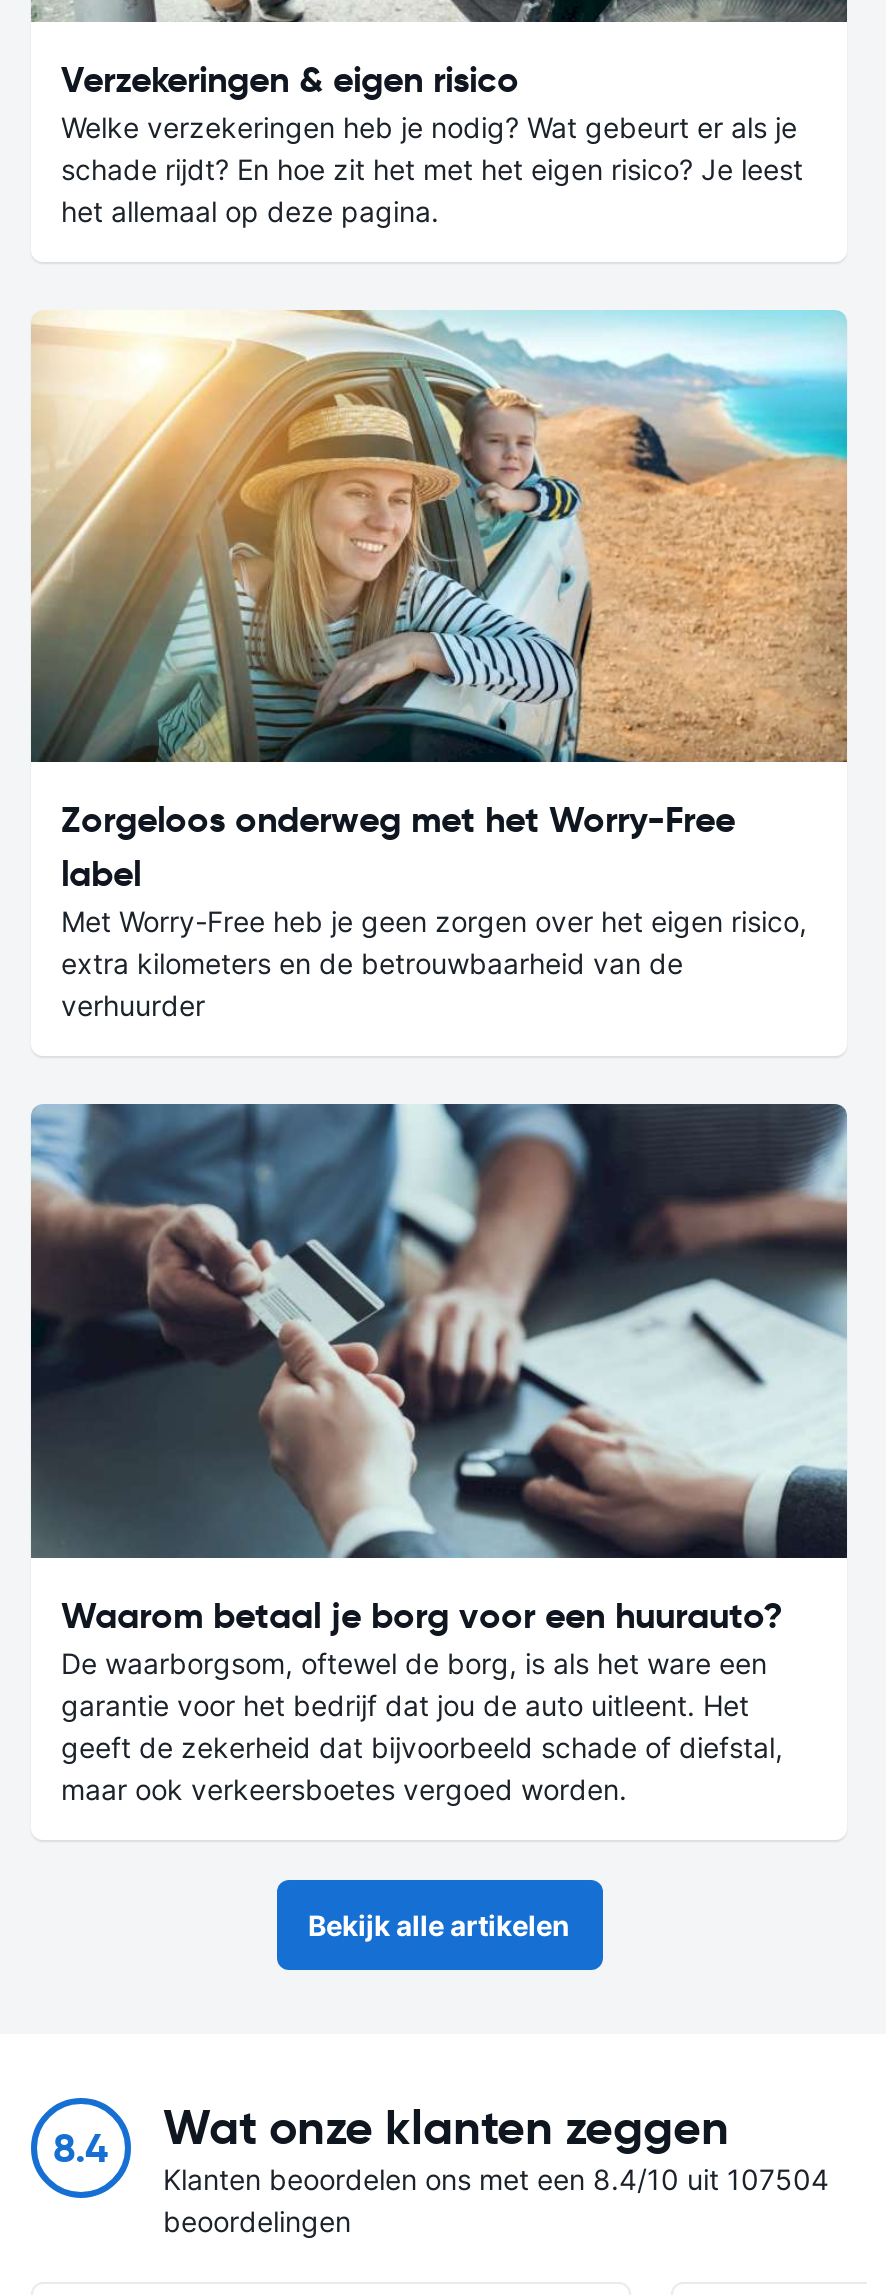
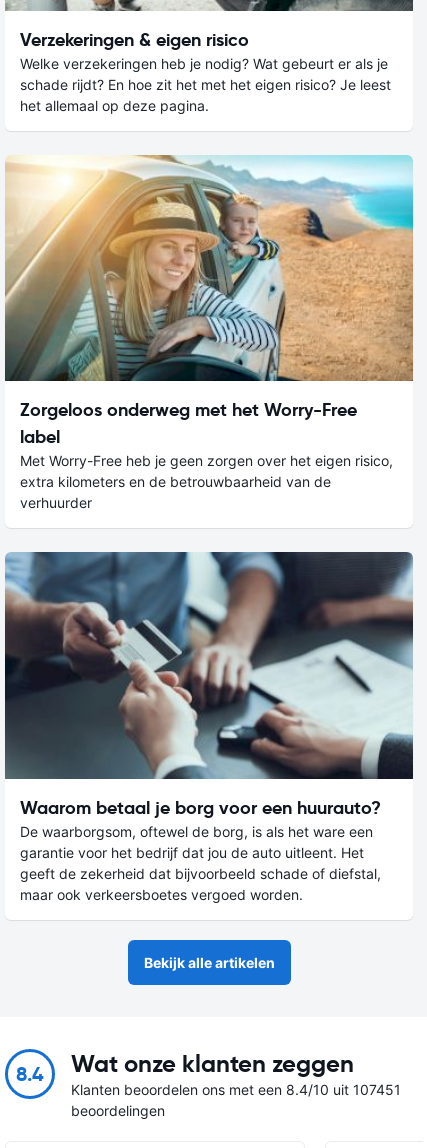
[163,2162,829,2196] Klanten beoordelen ons met een 8.4/10 uit 107504 -> [71,1081,401,1098] Klanten beoordelen ons met een 8.4/10 uit 107451

